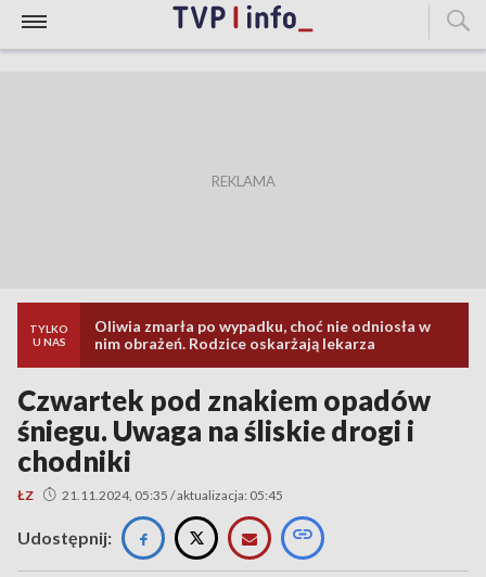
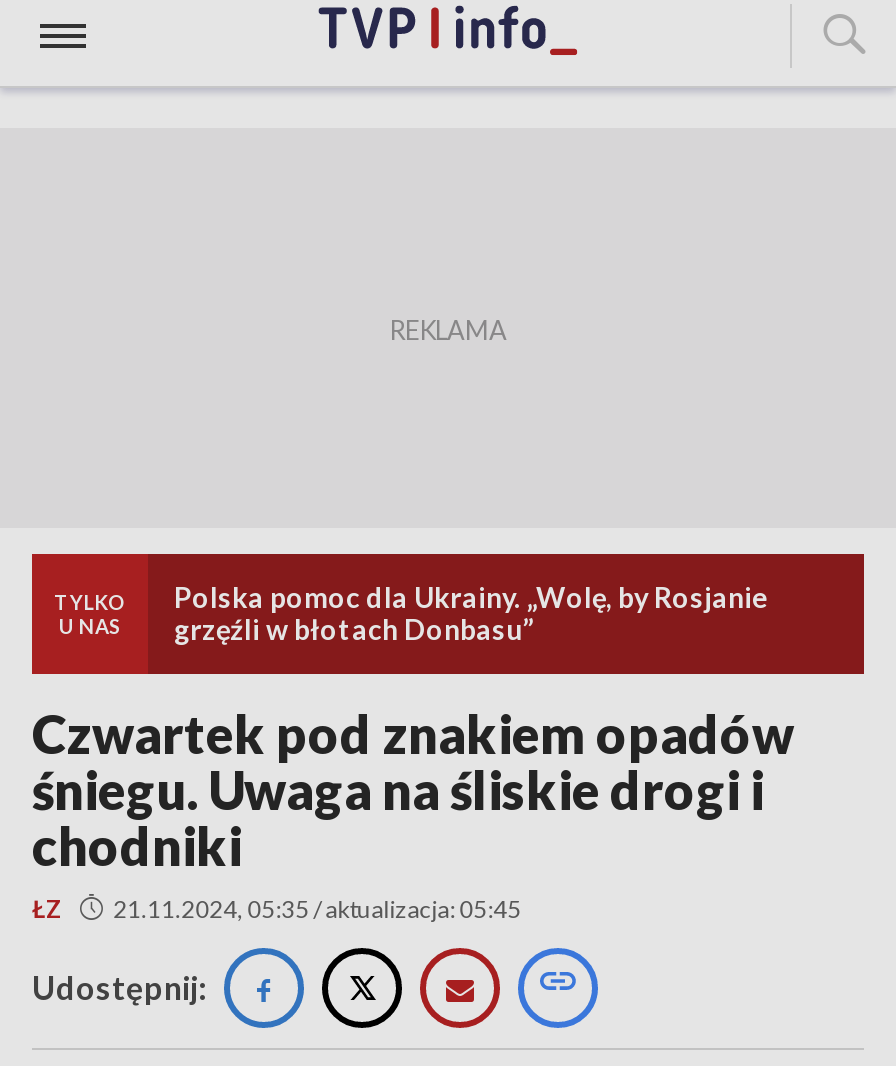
[94,317,431,352] Oliwia zmarła po wypadku, choć nie odniosła w | nim obrażeń. Rodzice oskarżają lekarza -> [174,580,768,646] Polska pomoc dla Ukrainy. „Wolę, by Rosjanie | grzęźli w błotach Donbasu”

